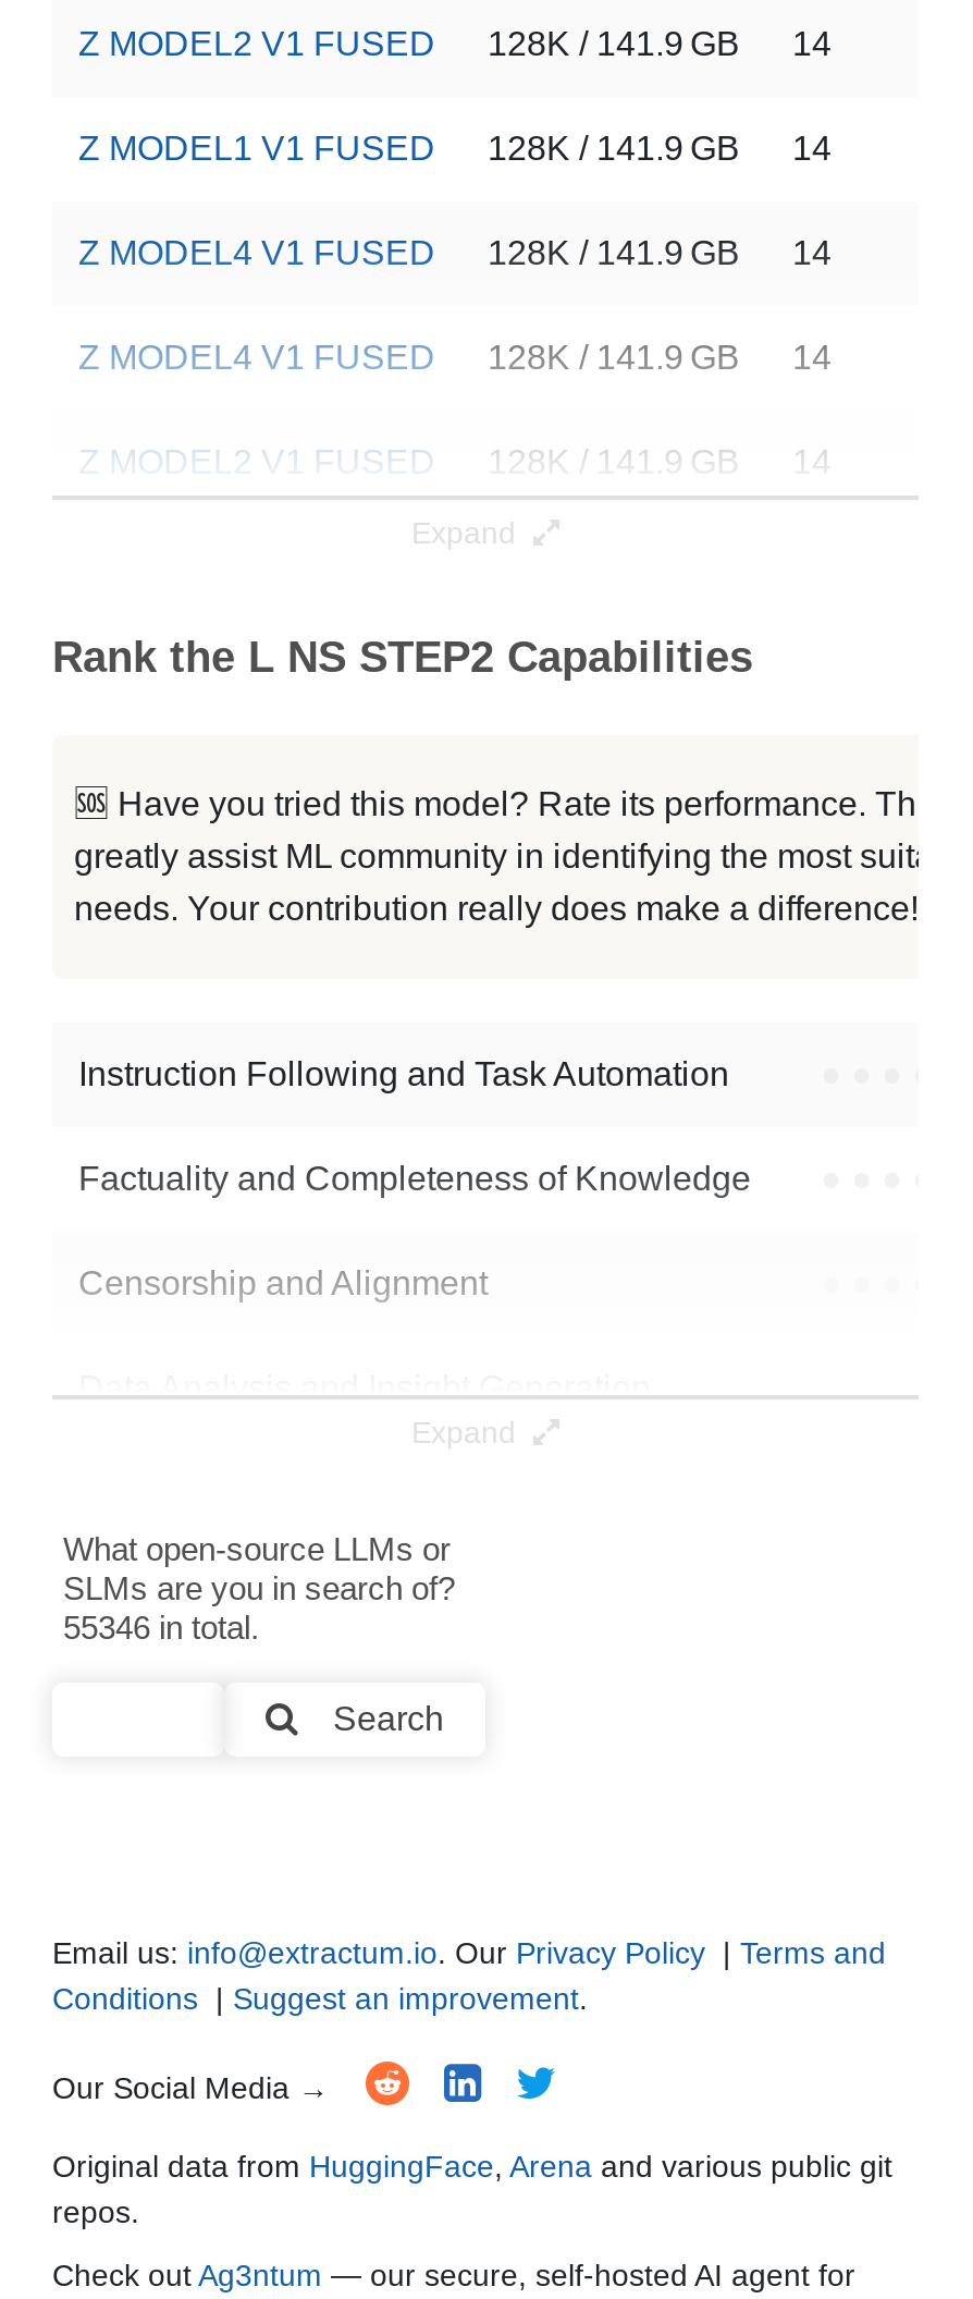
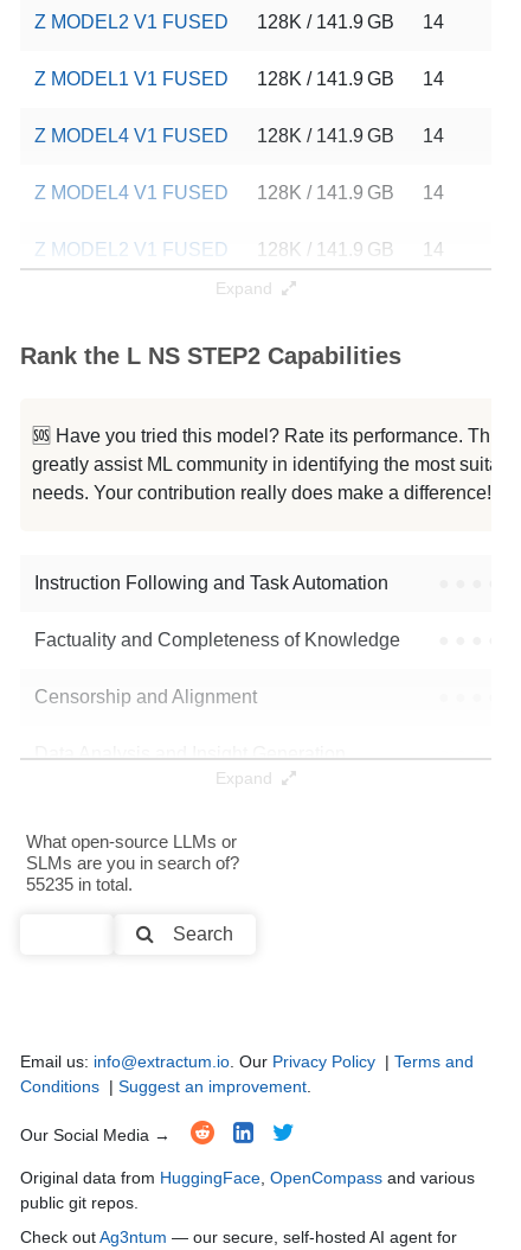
[63,1609,259,1646] 55346 in total. -> [26,874,133,894] 55235 in total.
[52,2149,892,2229] Original data from HuggingFace, Arena and various public git | repos. -> [20,1168,475,1212] Original data from HuggingFace, OpenCompass and various | public git repos.

